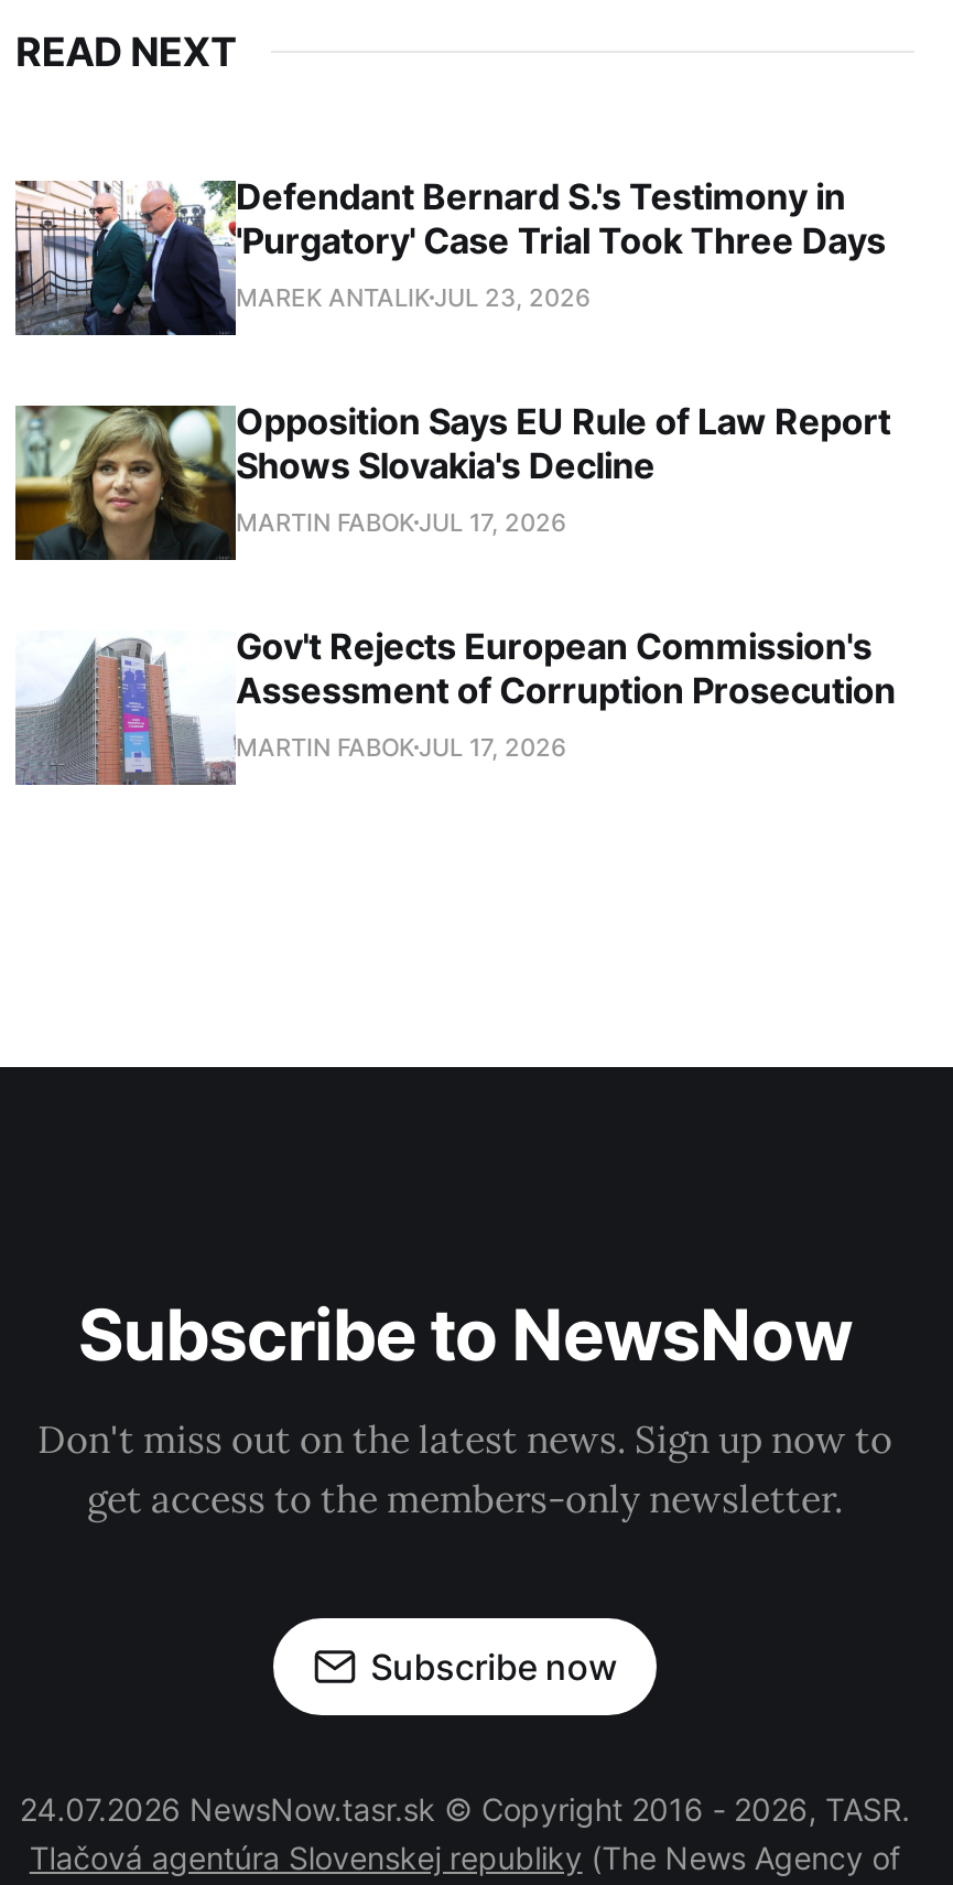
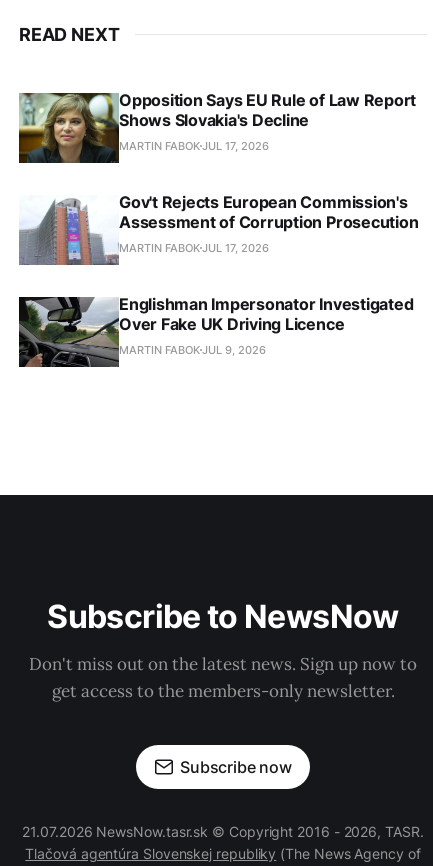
[13,174,886,337] [image] | Defendant Bernard S.'s Testimony in | 'Purgatory' Case Trial Took Three Days | MAREK ANTALIK JUL 23, 2026 -> none
moved [13,399,895,762] -> [18,90,418,255]: [image] | Opposition Says EU Rule of Law Report | Shows Slovakia's Decline | MARTIN FABOK JUL 17, 2026 | Gov't Rejects European Commission's | Assessment of Corruption Prosecution | MARTIN FABOK JUL 17, 2026
none -> [18,294,413,368] [image] | Englishman Impersonator Investigated | Over Fake UK Driving Licence | MARTIN FABOK JUL 9, 2026
[20,1790,910,1828] 24.07.2026 NewsNow.tasr.sk © Copyright 2016 - 2026, TASR. -> [22,823,424,840] 21.07.2026 NewsNow.tasr.sk © Copyright 2016 - 2026, TASR.

